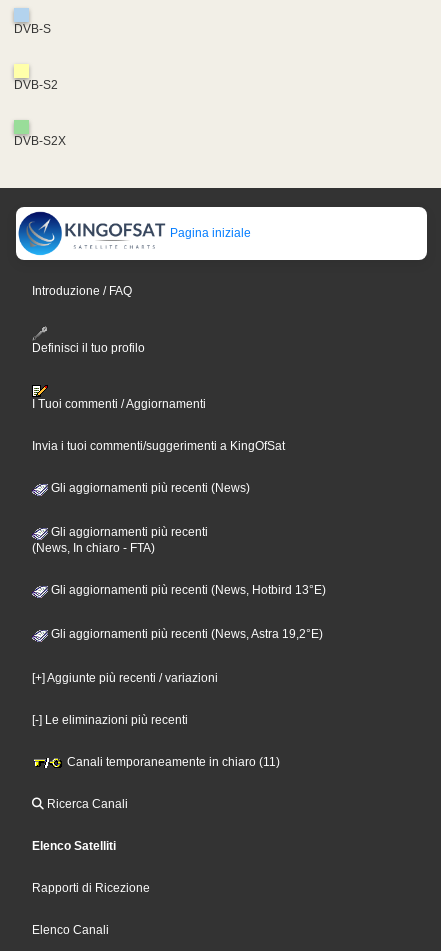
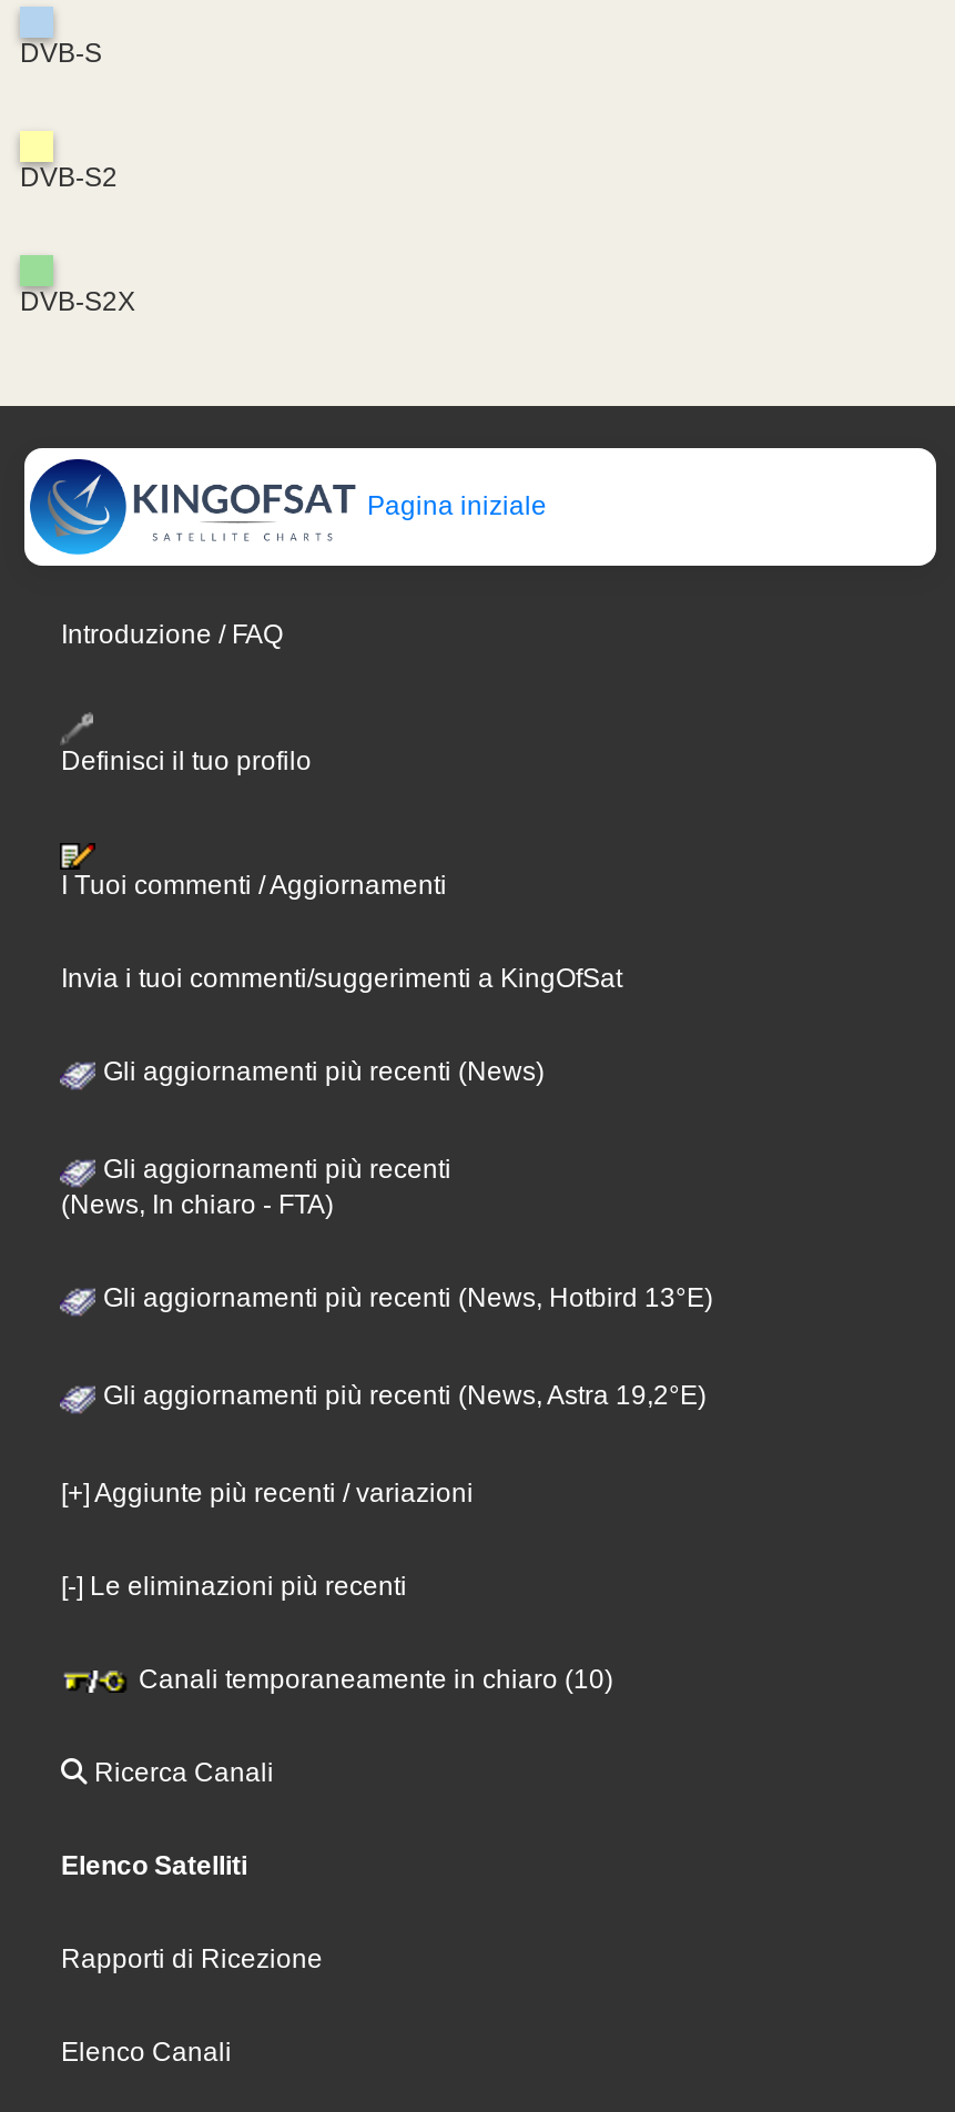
[64,755,280,769] Canali temporaneamente in chiaro (11) -> [132,1664,613,1695] Canali temporaneamente in chiaro (10)

